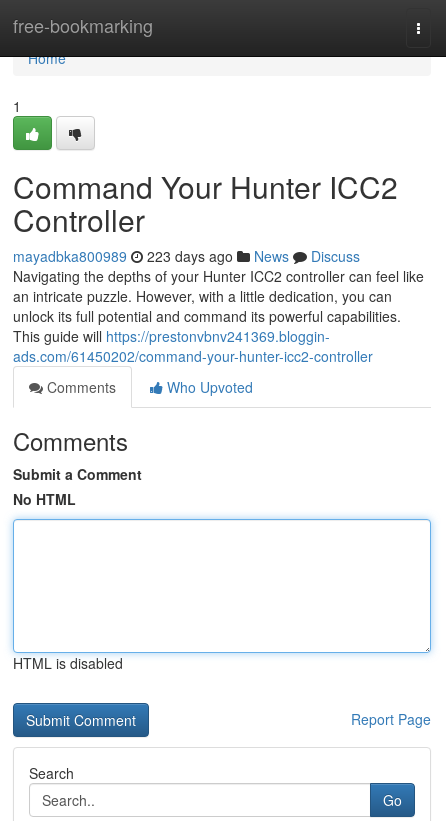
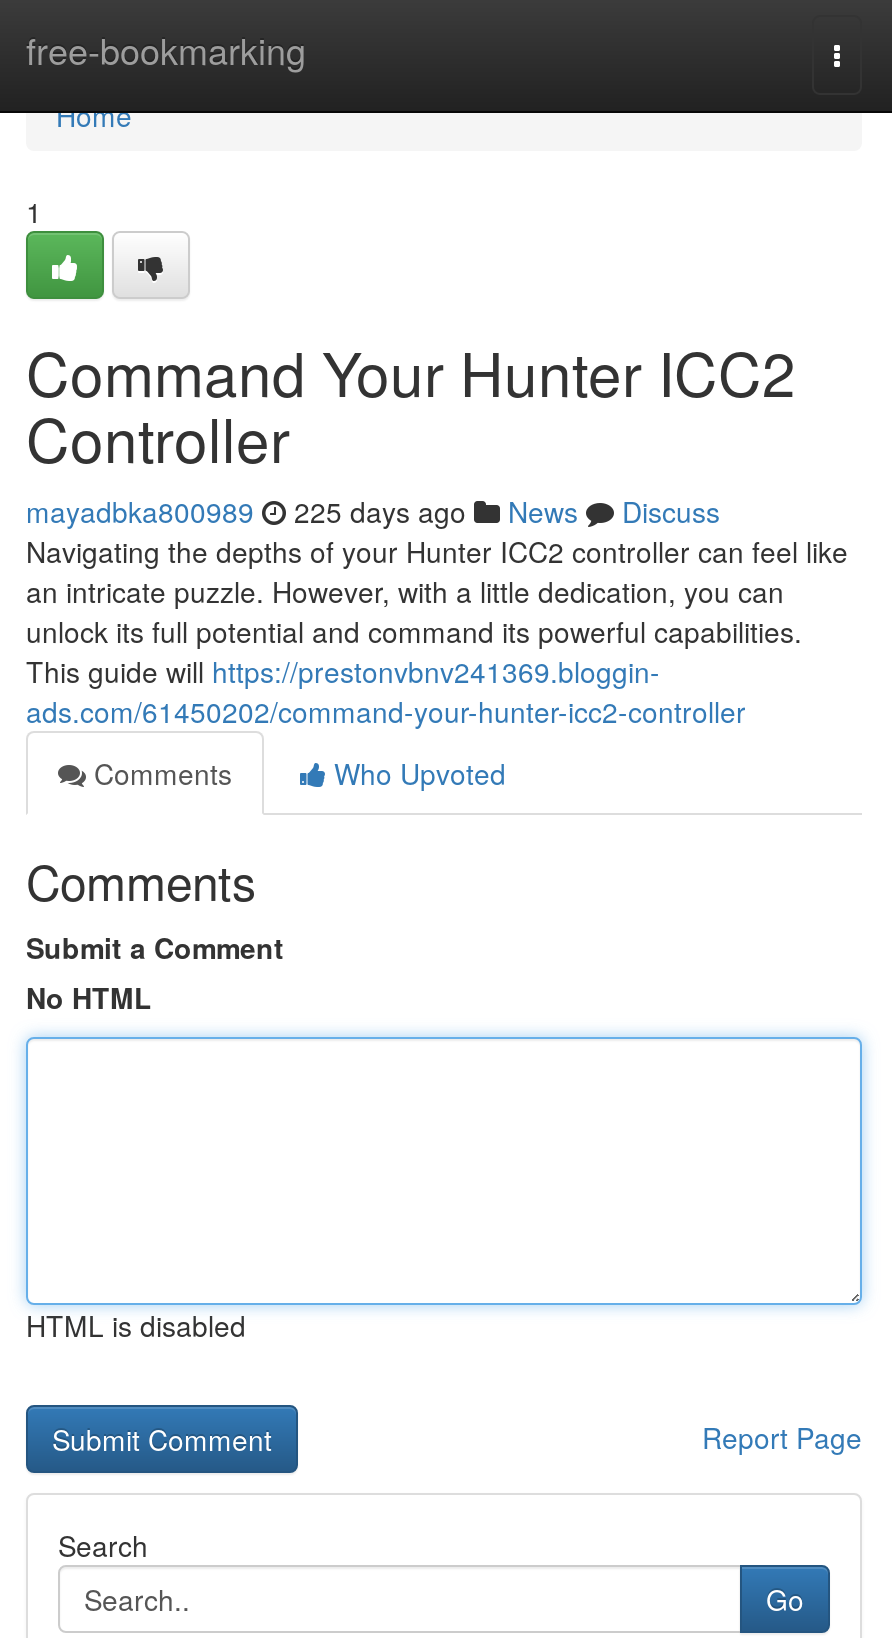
[13,246,360,266] mayadbka800989 223 days ago News Discuss -> [26,491,720,531] mayadbka800989 225 days ago News Discuss

